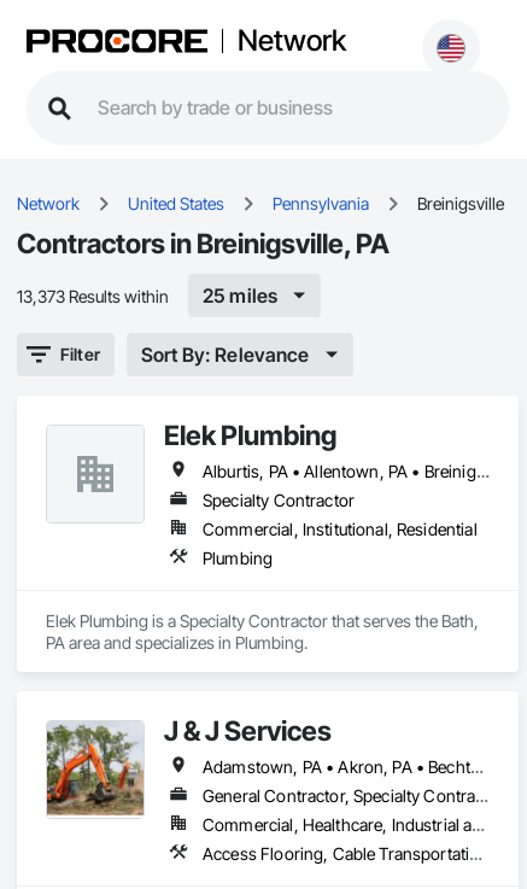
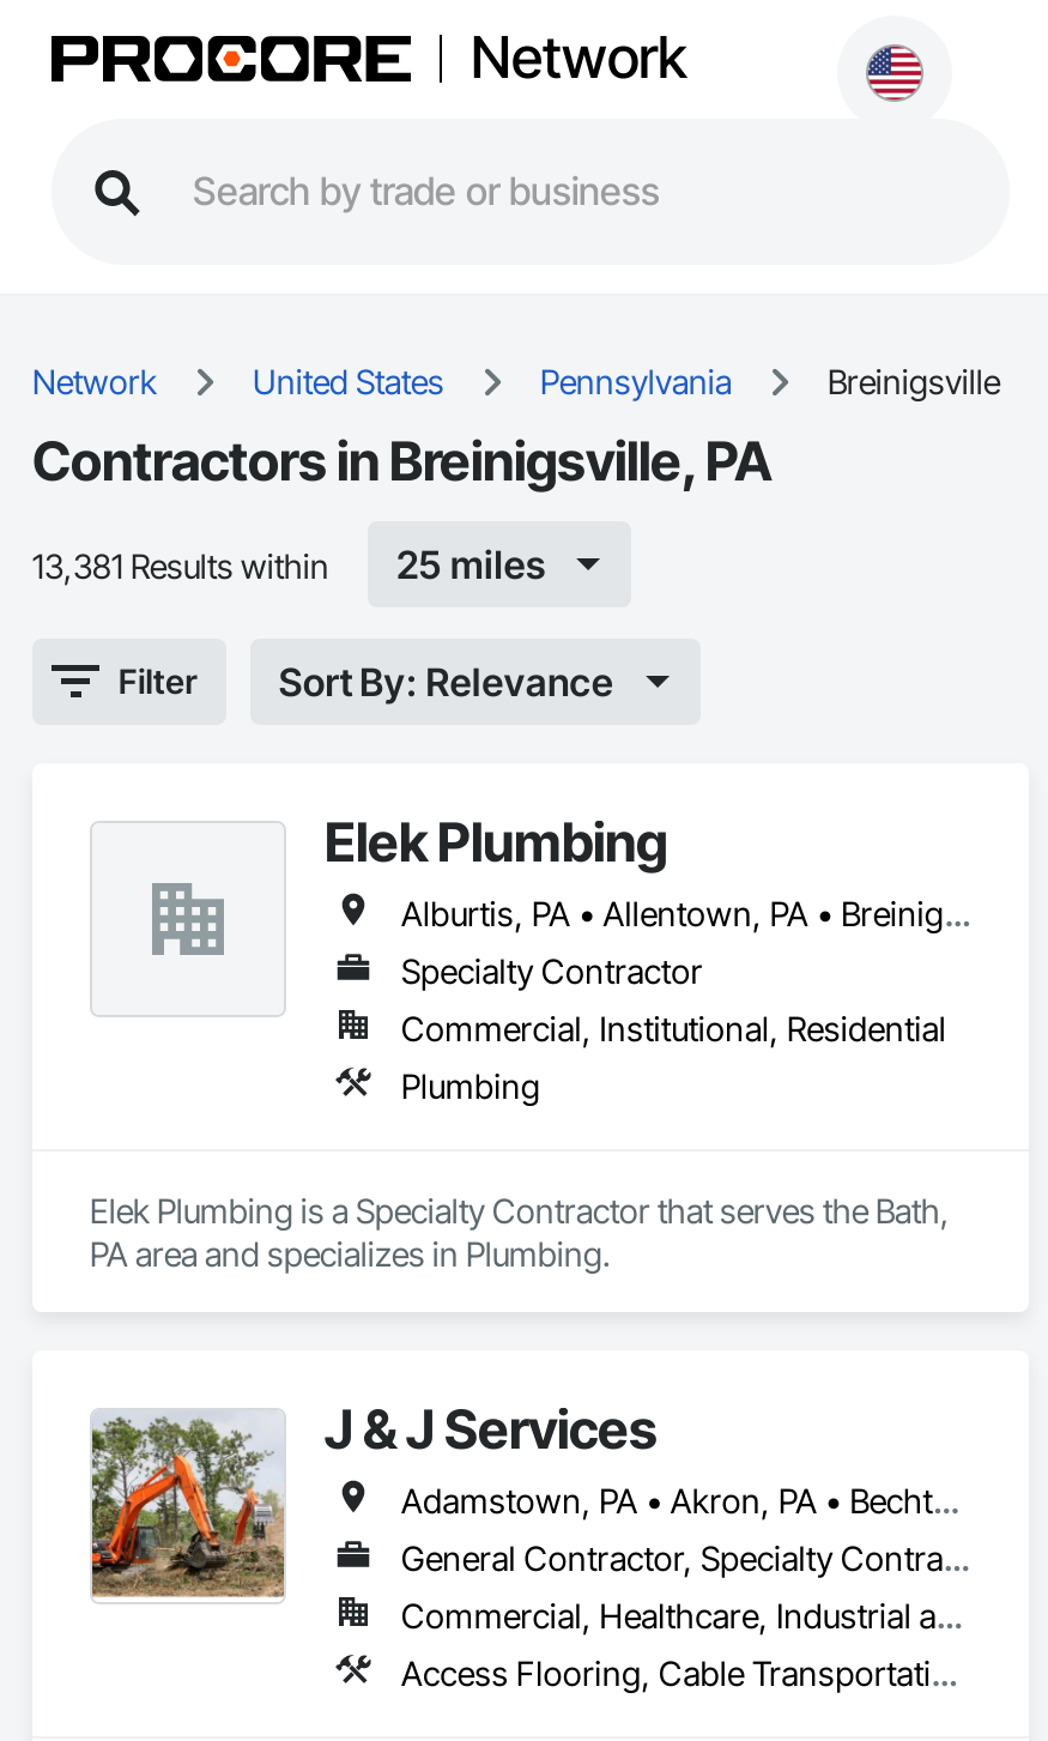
[17,285,169,306] 13,373 Results within -> [32,544,329,585] 13,381 Results within

